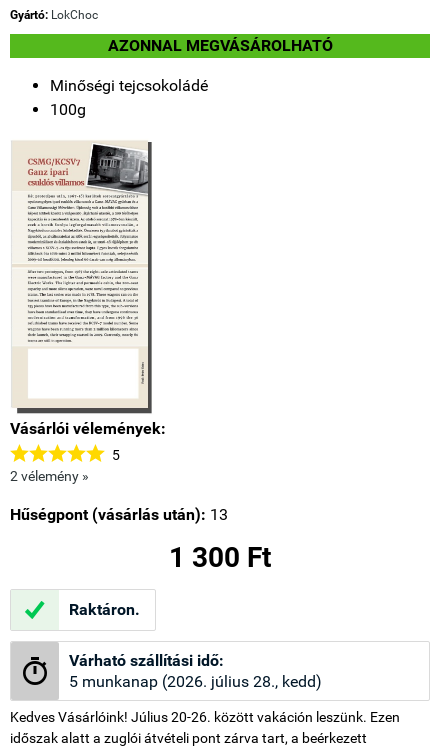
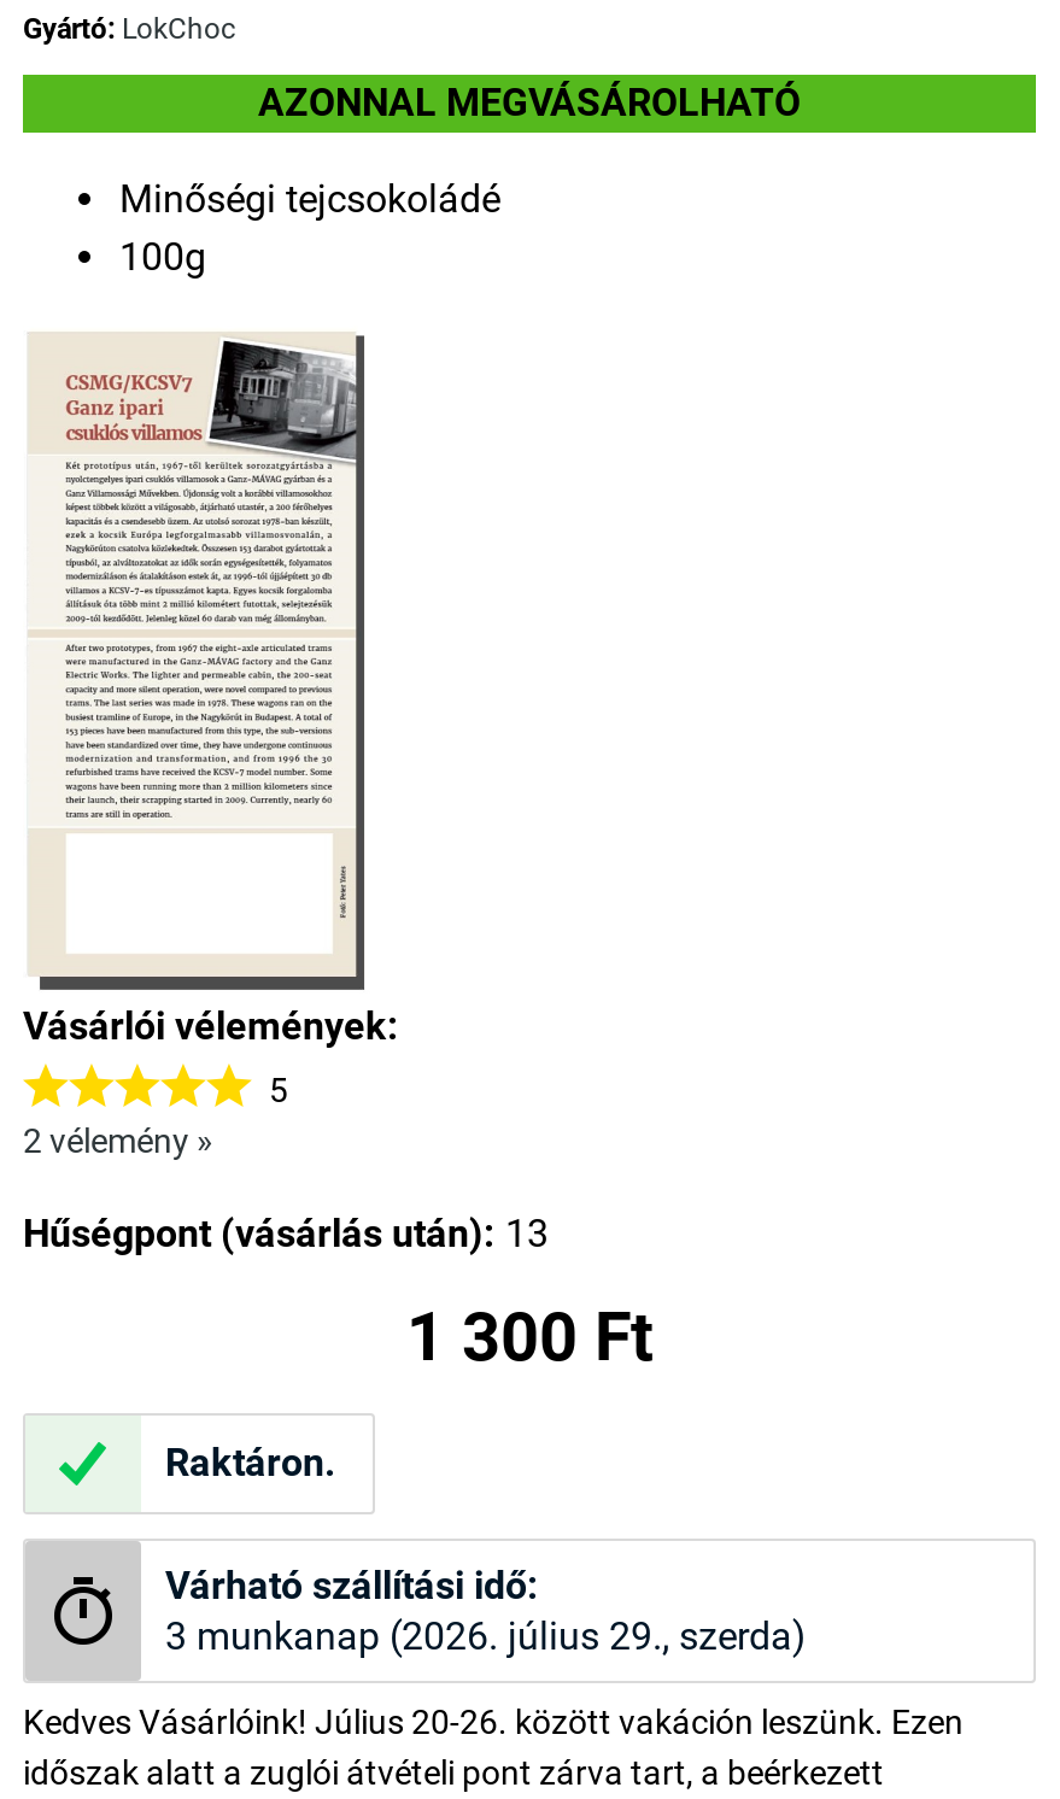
[69,672,322,691] 5 munkanap (2026. július 28., kedd) -> [165,1614,807,1660] 3 munkanap (2026. július 29., szerda)

